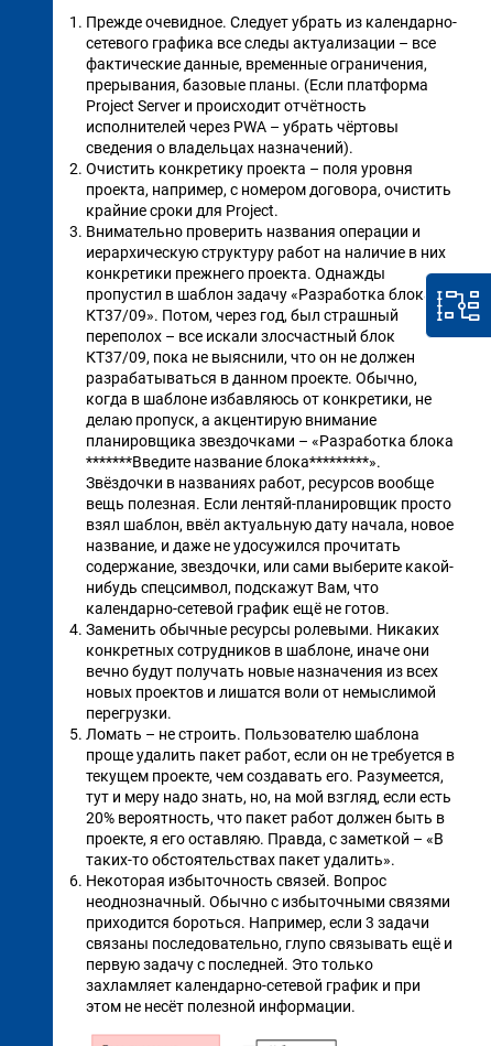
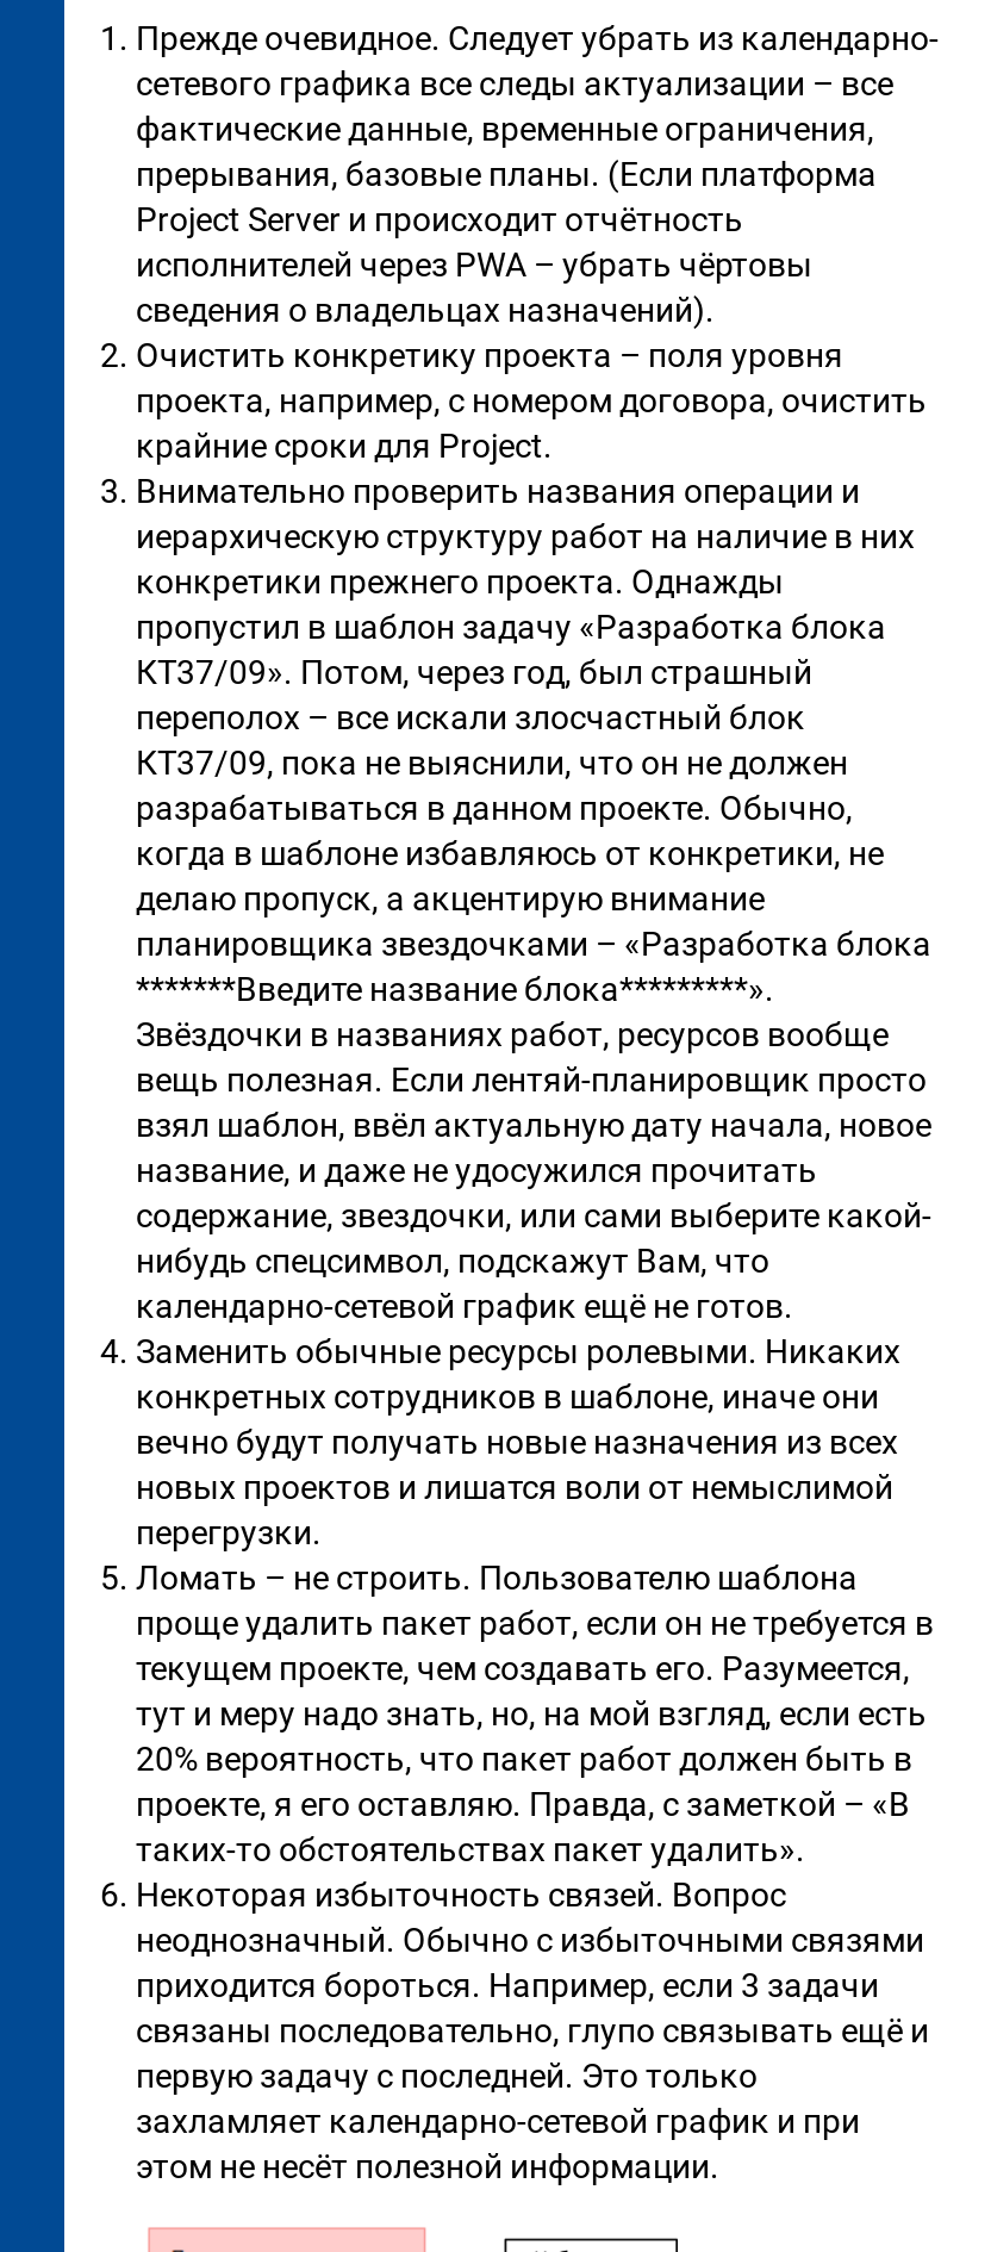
[425,272,488,338] [image] -> none

